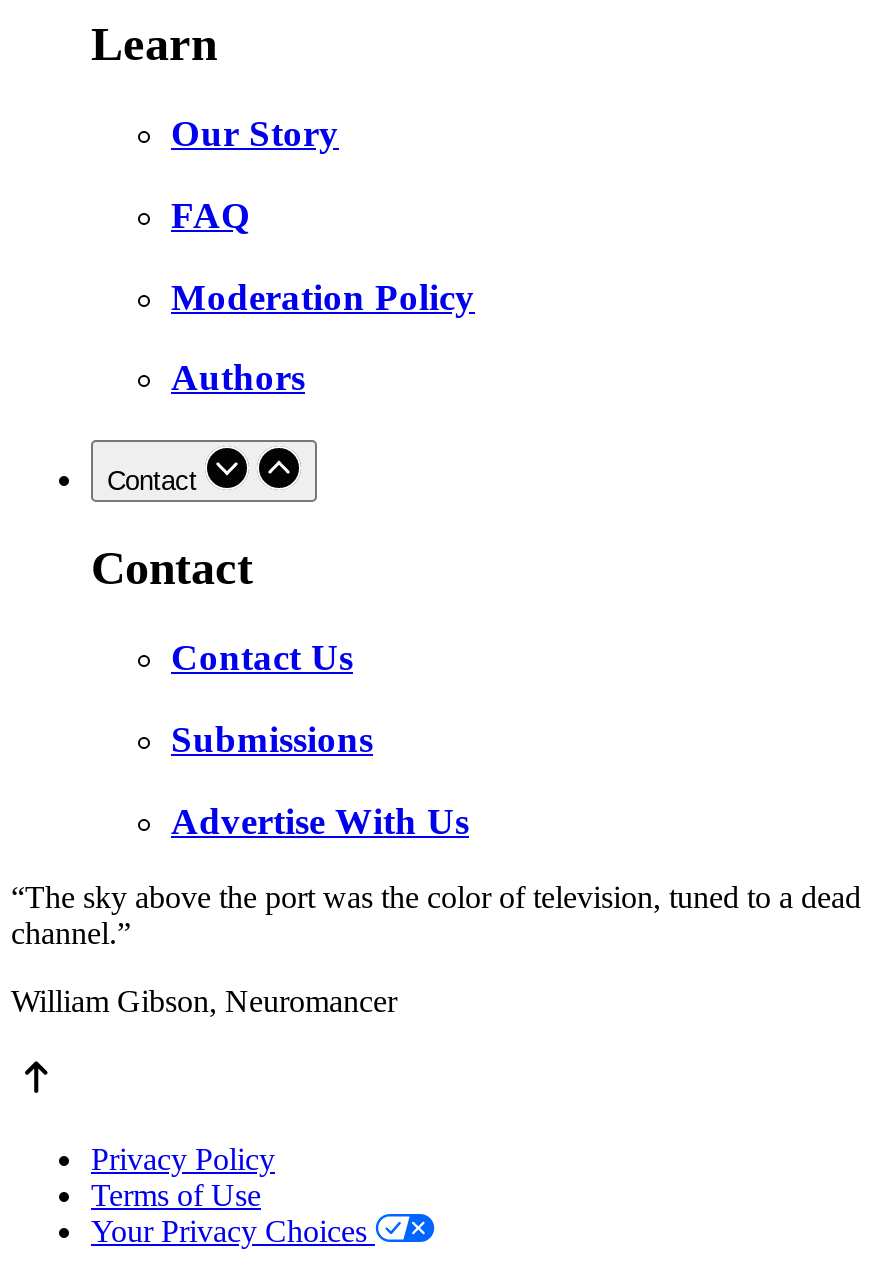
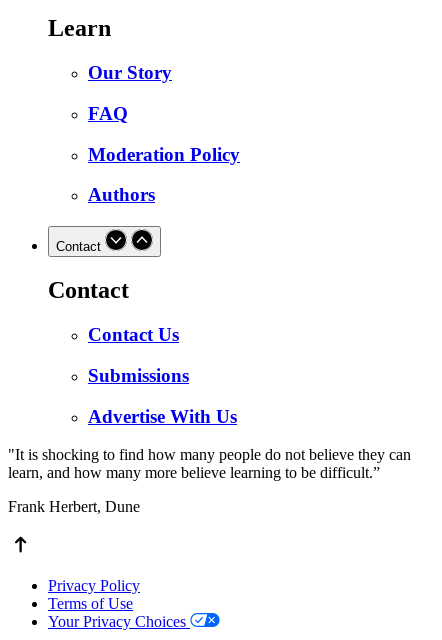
[11,881,861,951] “The sky above the port was the color of television, tuned to a dead | channel.” -> [8,446,411,481] "It is shocking to find how many people do not believe they can | learn, and how many more believe learning to be difficult.”
[11,985,397,1019] William Gibson, Neuromancer -> [8,498,140,515] Frank Herbert, Dune

